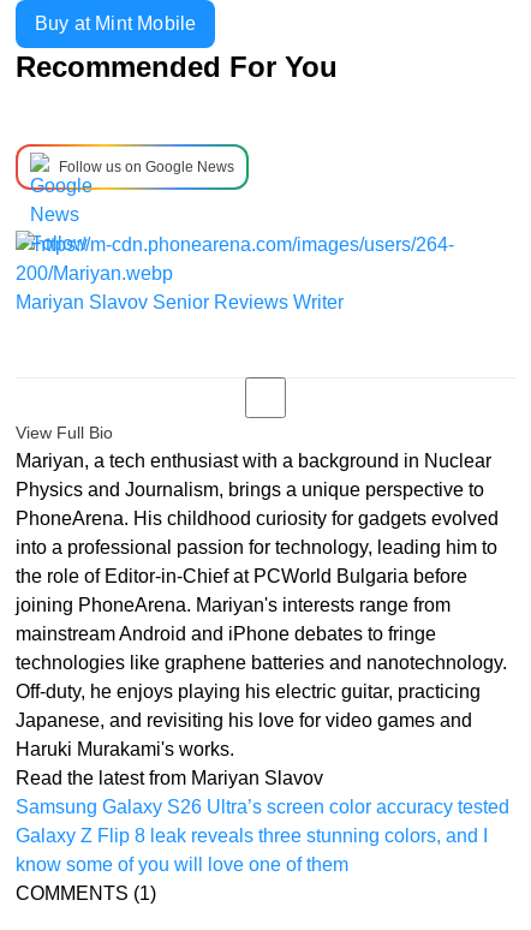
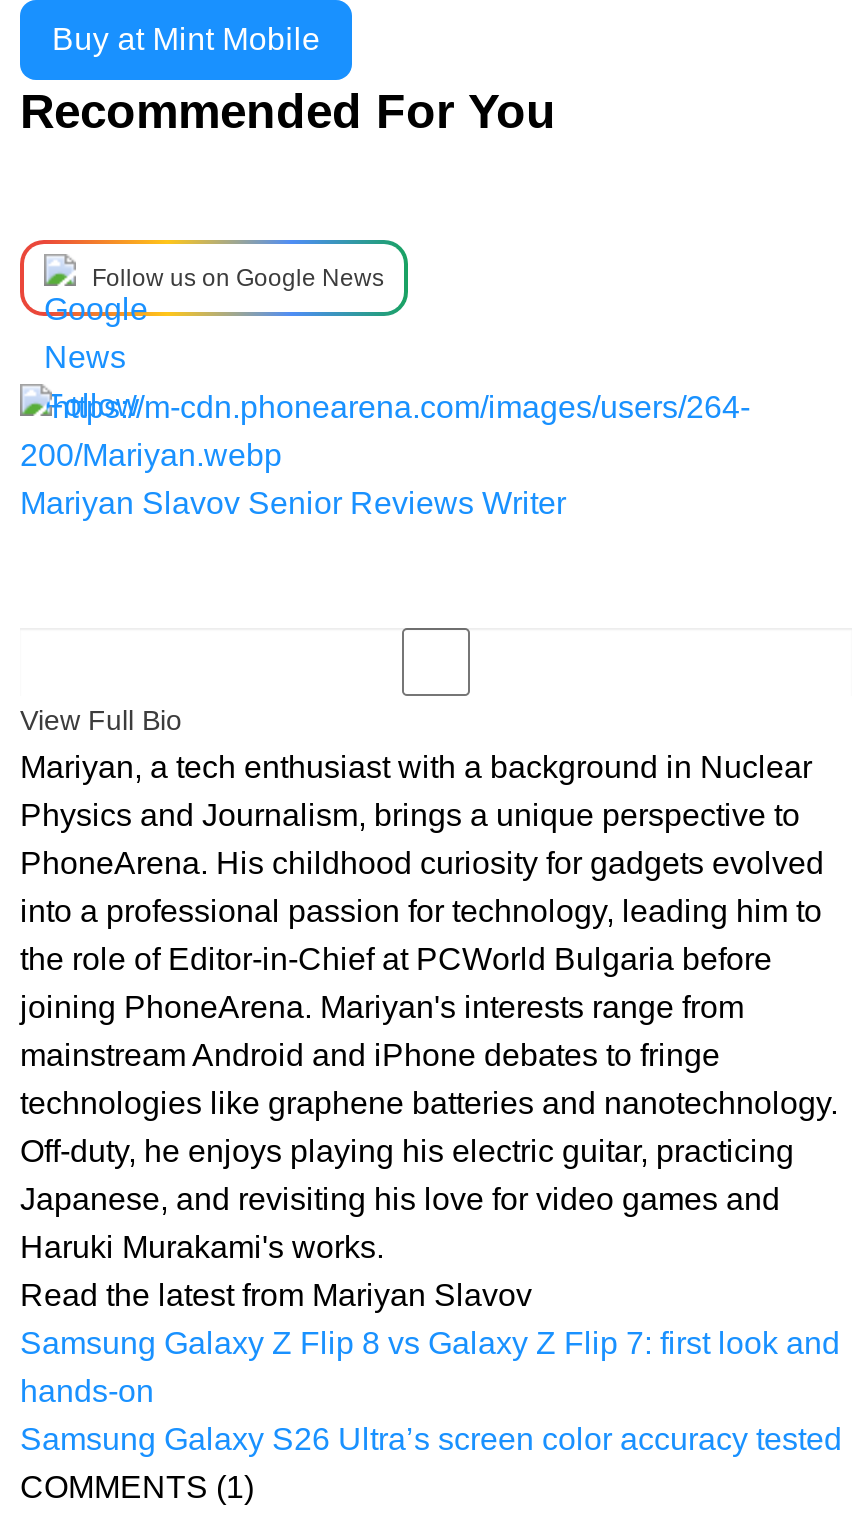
none -> [20,1326,840,1408] Samsung Galaxy Z Flip 8 vs Galaxy Z Flip 7: first look and | hands-on
moved [16,797,509,817] -> [20,1422,842,1456]: Samsung Galaxy S26 Ultra’s screen color accuracy tested
[16,825,488,875] Galaxy Z Flip 8 leak reveals three stunning colors, and I | know some of you will love one of them -> none

